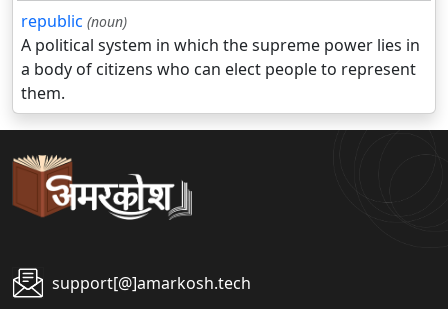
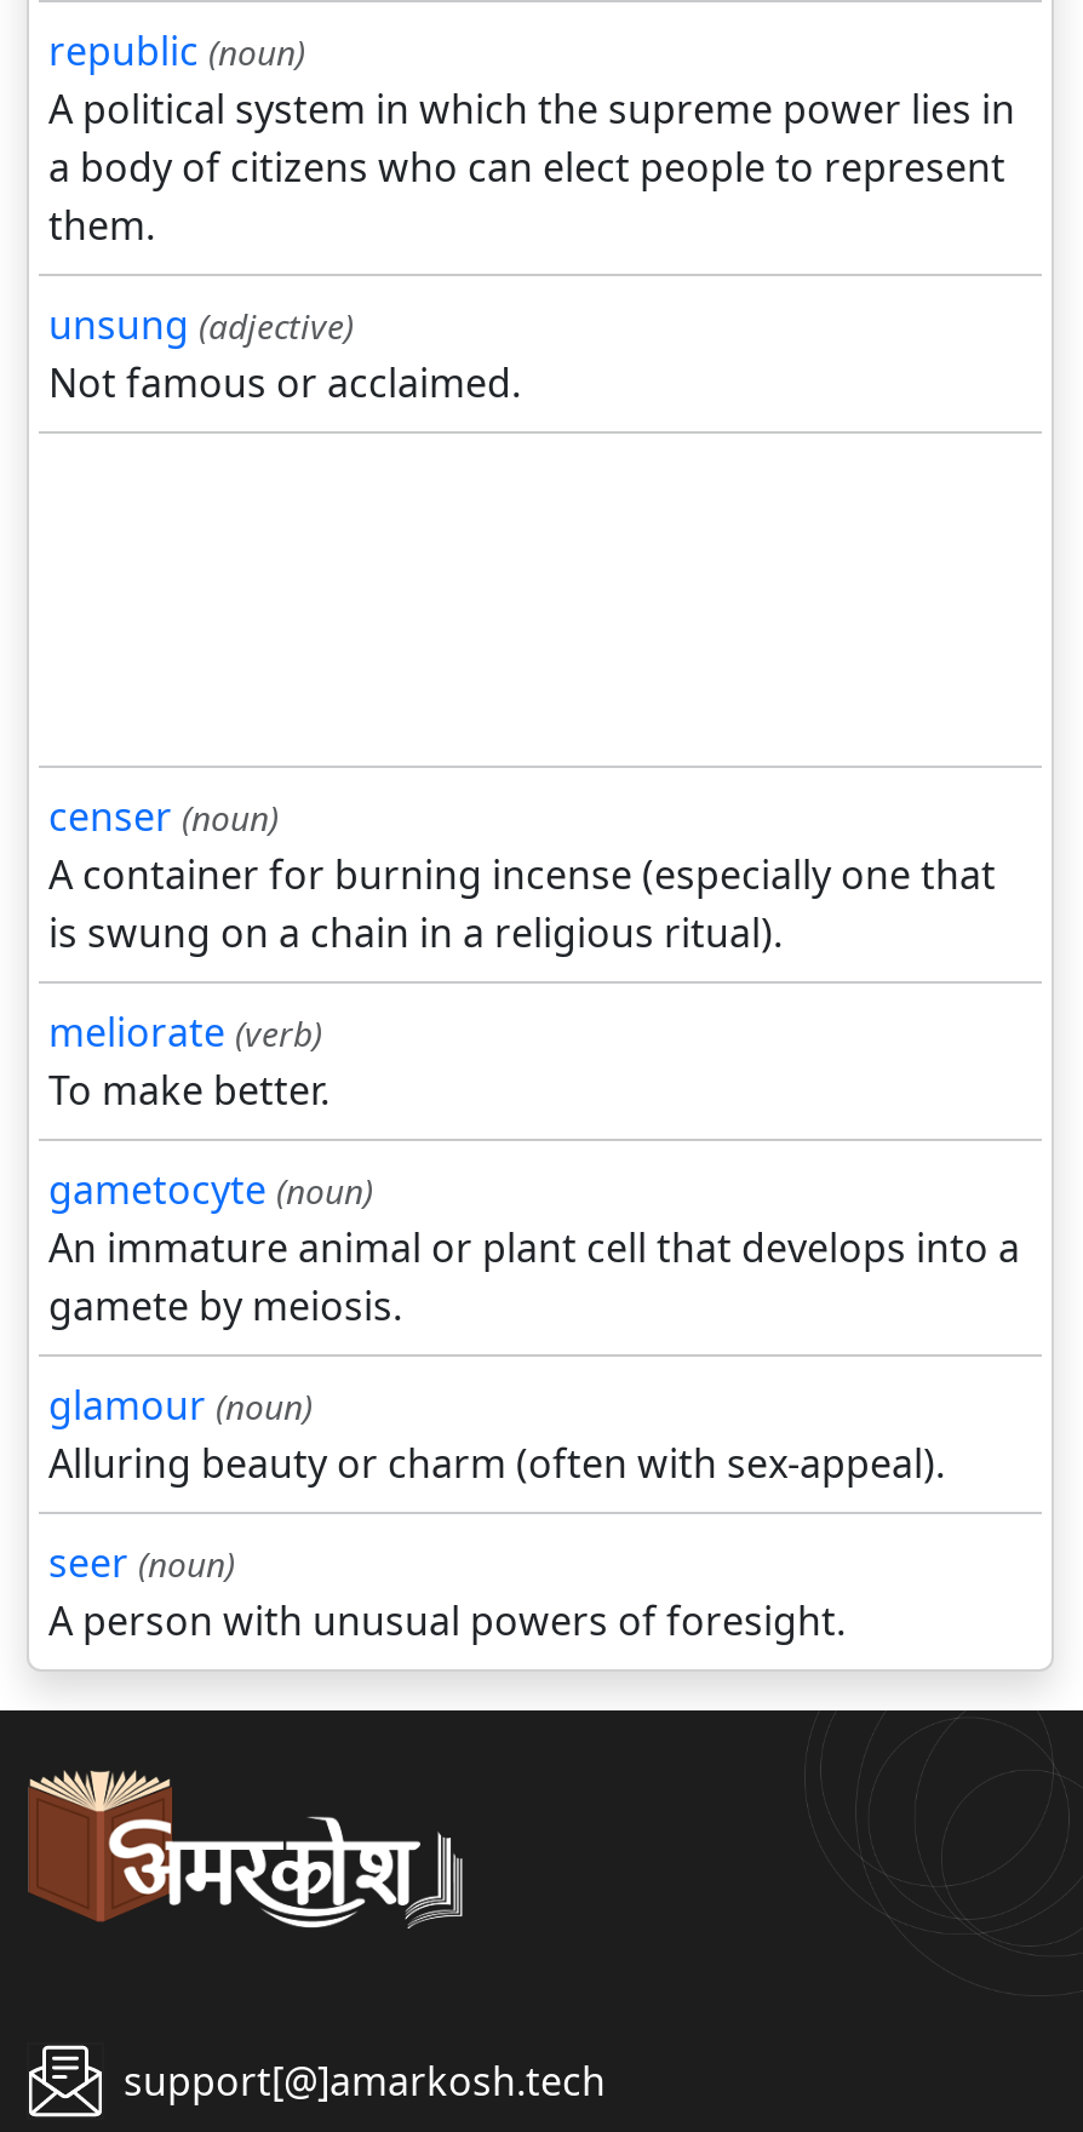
none -> [48,298,521,410] unsung (adjective) | Not famous or acclaimed.
none -> [48,790,1020,1648] censer (noun) | A container for burning incense (especially one that | is swung on a chain in a religious ritual). | meliorate (verb) | To make better. | gametocyte (noun) | An immature animal or plant cell that develops into a | gamete by meiosis. | glamour (noun) | Alluring beauty or charm (often with sex-appeal). | seer (noun) | A person with unusual powers of foresight.

